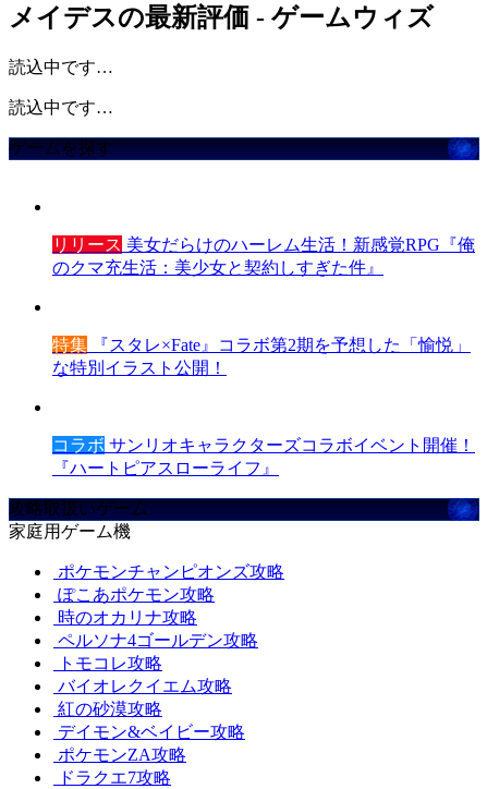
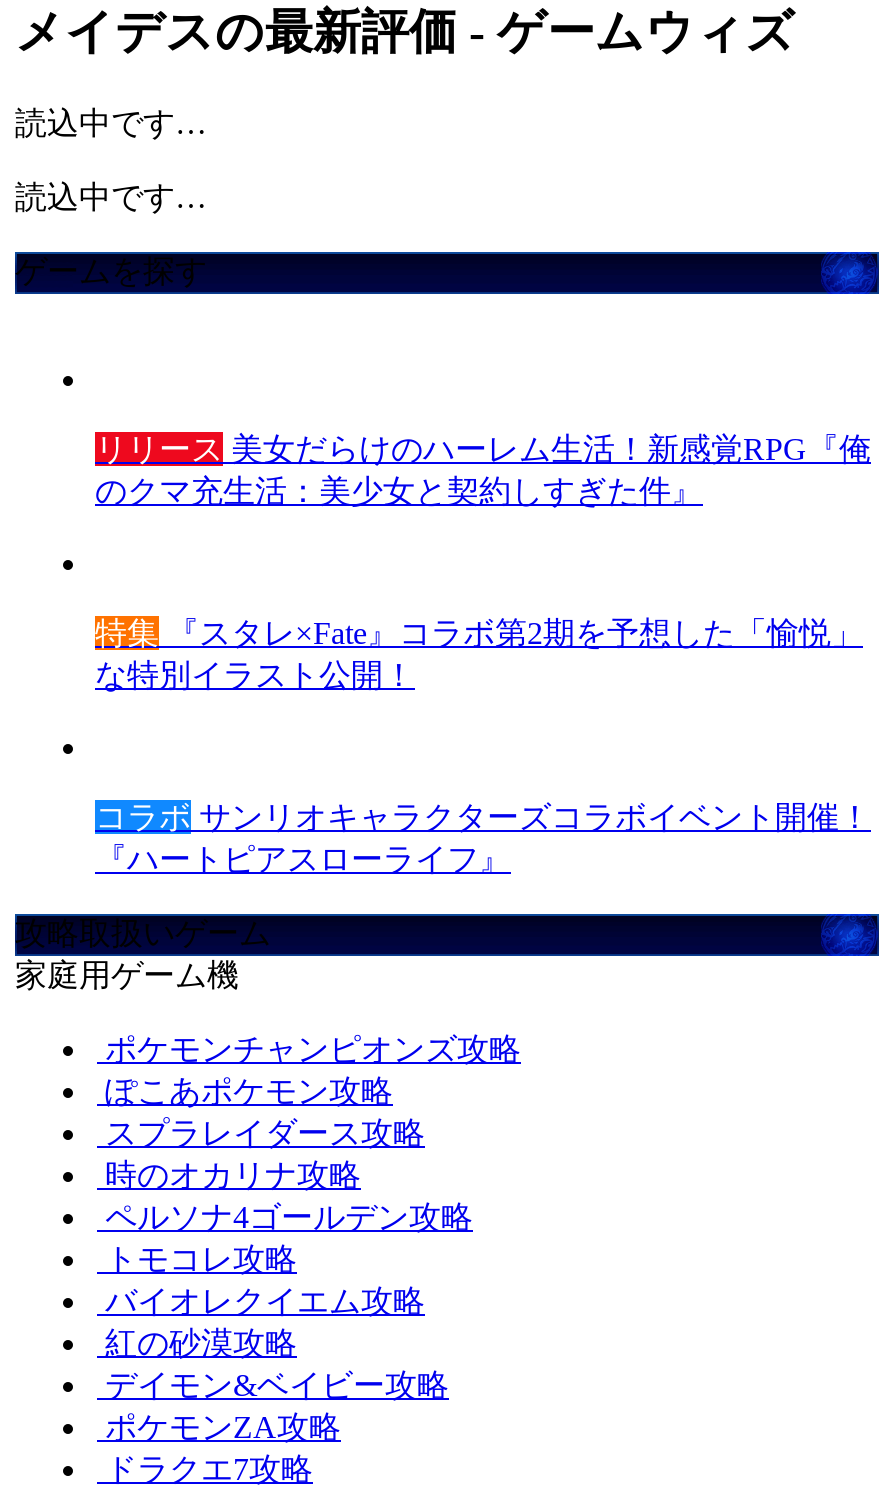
none -> [105,1116,425,1150] スプラレイダース攻略

